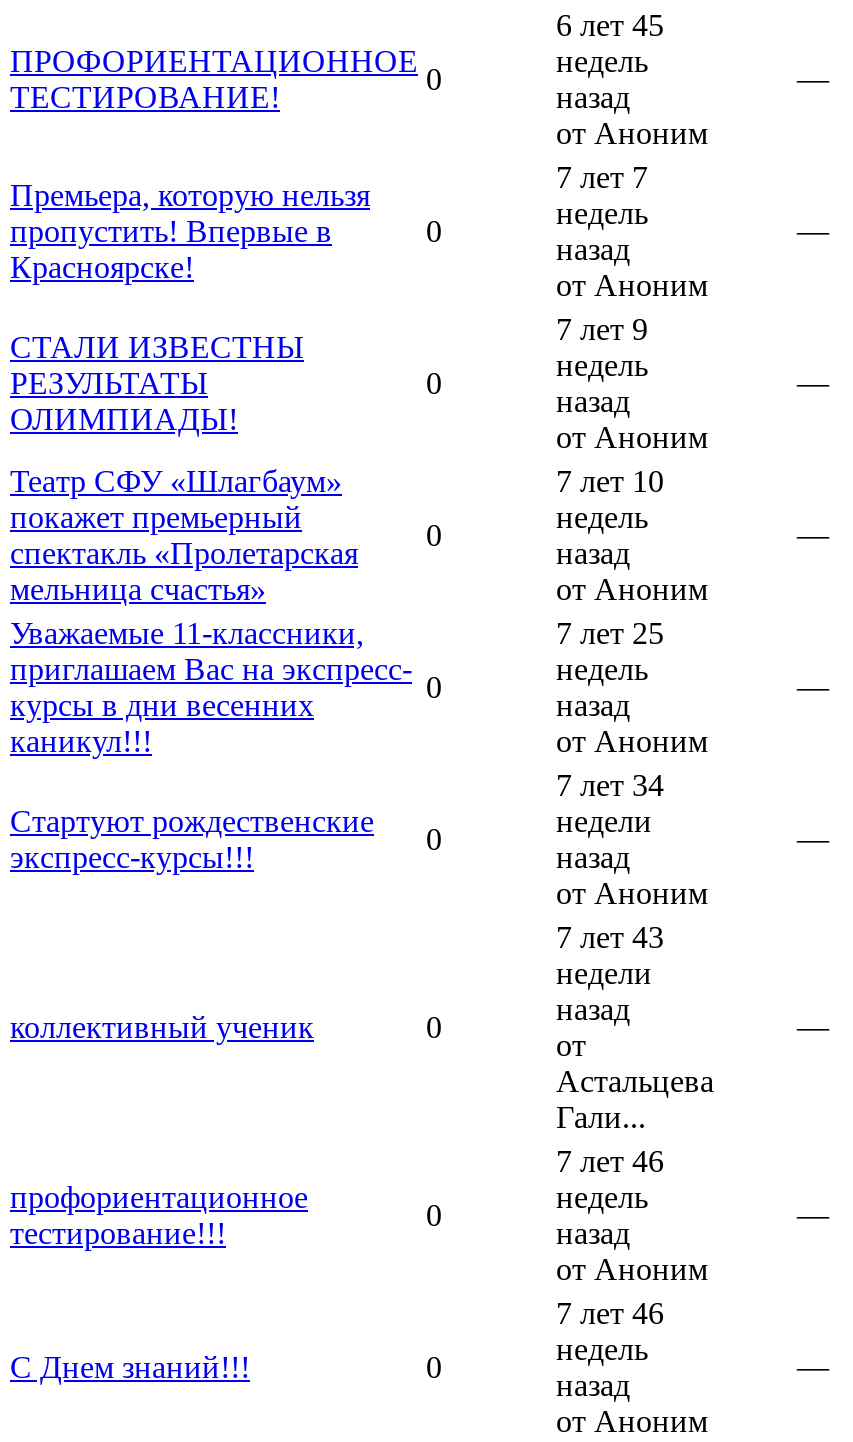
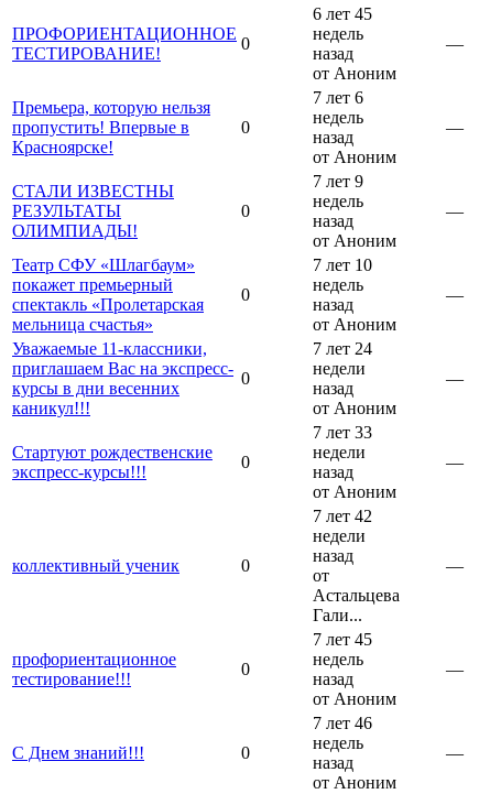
[556,159,648,193] 7 лет 7 -> [313,88,363,106] 7 лет 6
[556,615,664,685] 7 лет 25 | недель -> [313,339,372,377] 7 лет 24 | недели
[556,767,664,801] 7 лет 34 -> [313,423,372,441] 7 лет 33
[556,919,664,953] 7 лет 43 -> [313,506,372,525] 7 лет 42
[556,1143,664,1177] 7 лет 46 -> [313,630,372,648] 7 лет 45

